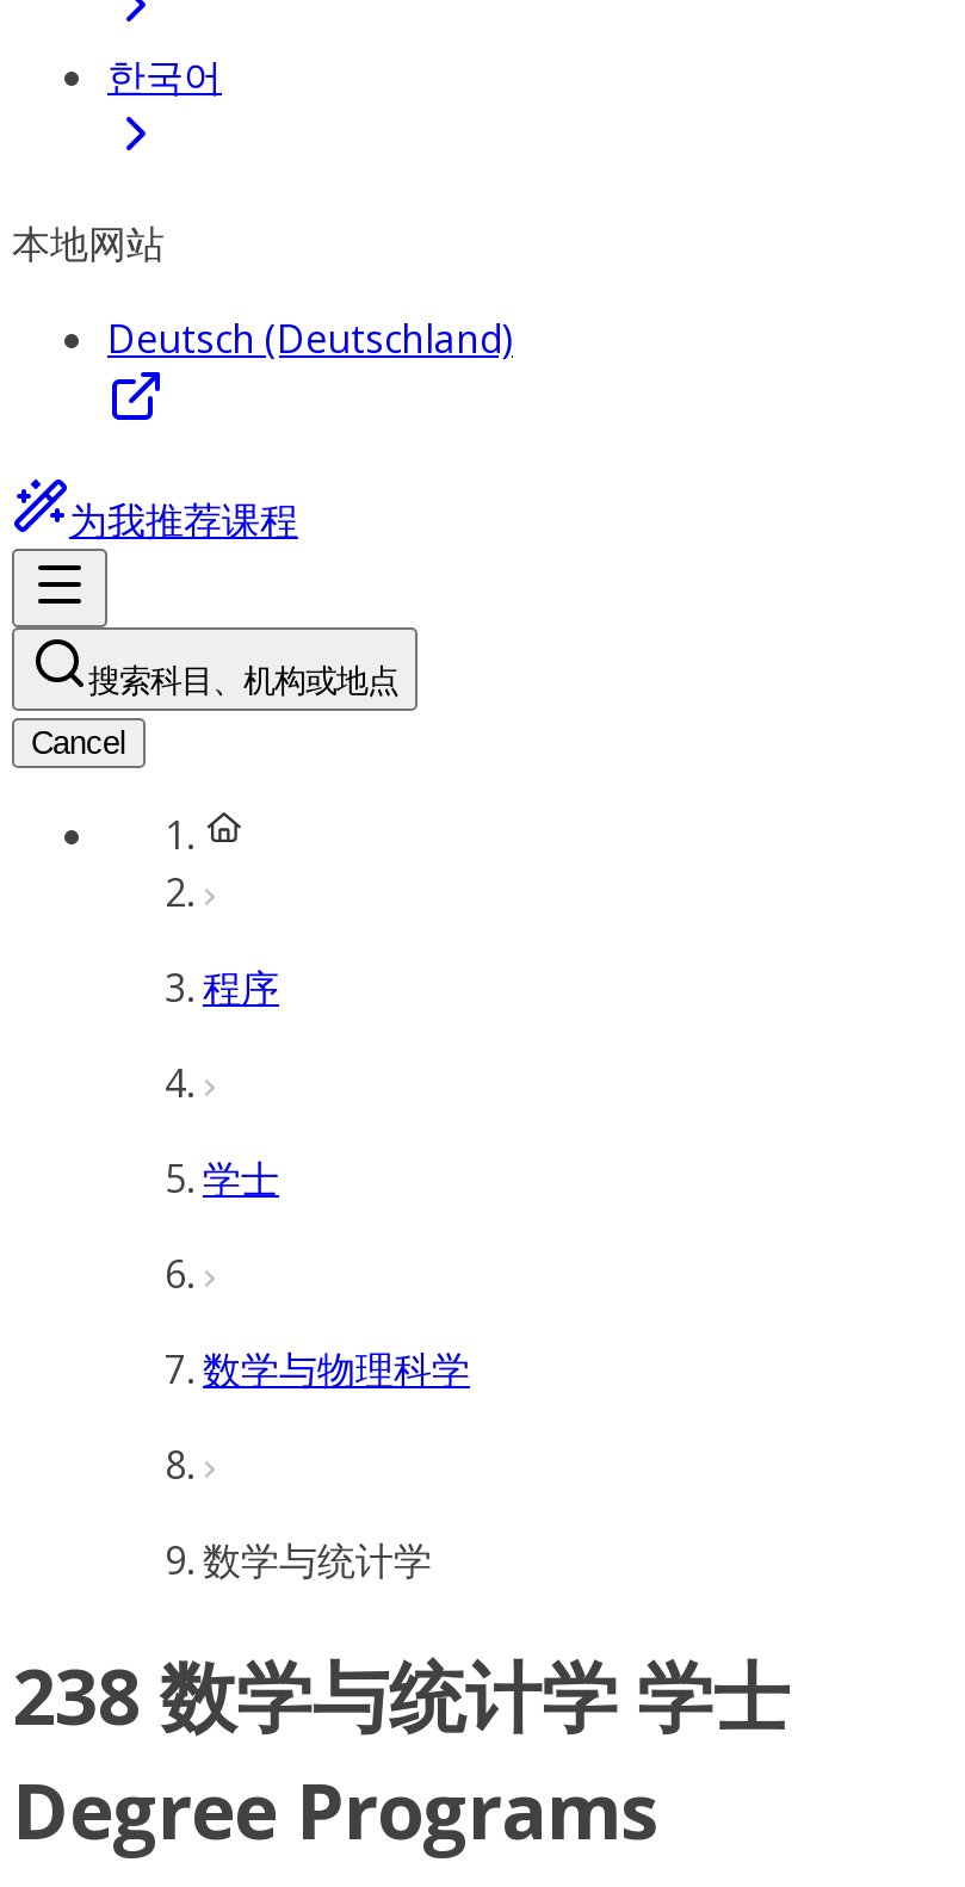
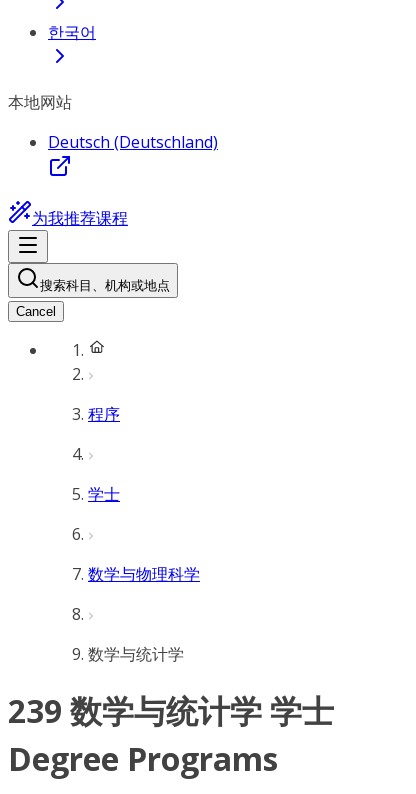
[12,1645,790,1747] 238 数学与统计学 学士 -> [8,689,334,732] 239 数学与统计学 学士

